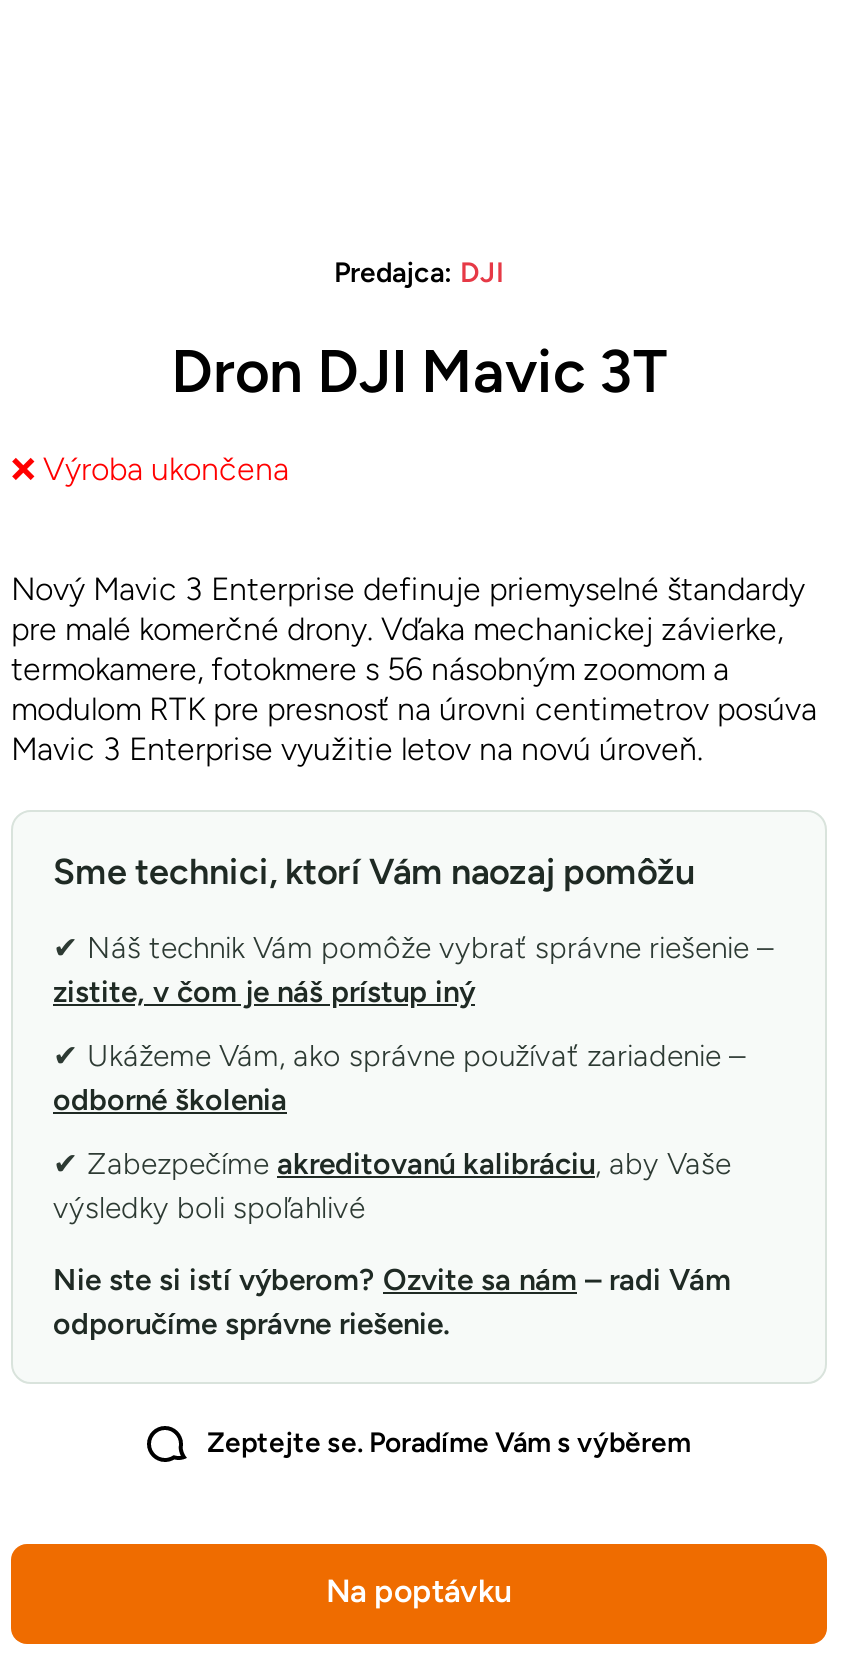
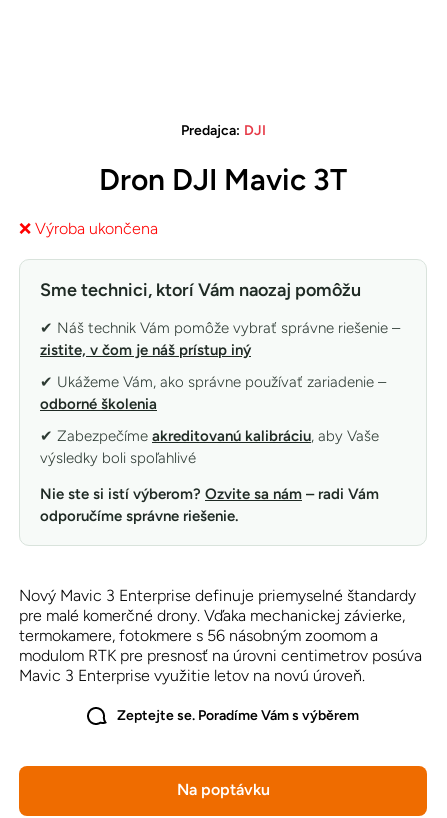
moved [11,570,817,768] -> [19,586,422,685]: Nový Mavic 3 Enterprise definuje priemyselné štandardy | pre malé komerčné drony. Vďaka mechanickej závierke, | termokamere, fotokmere s 56 násobným zoomom a | modulom RTK pre presnosť na úrovni centimetrov posúva | Mavic 3 Enterprise využitie letov na novú úroveň.
moved [53,850,731,1342] -> [40,279,379,525]: Sme technici, ktorí Vám naozaj pomôžu | zistite, v čom je náš prístup iný | odborné školenia | výsledky boli spoľahlivé | Nie ste si istí výberom? Ozvite sa nám – radi Vám | odporučíme správne riešenie.

